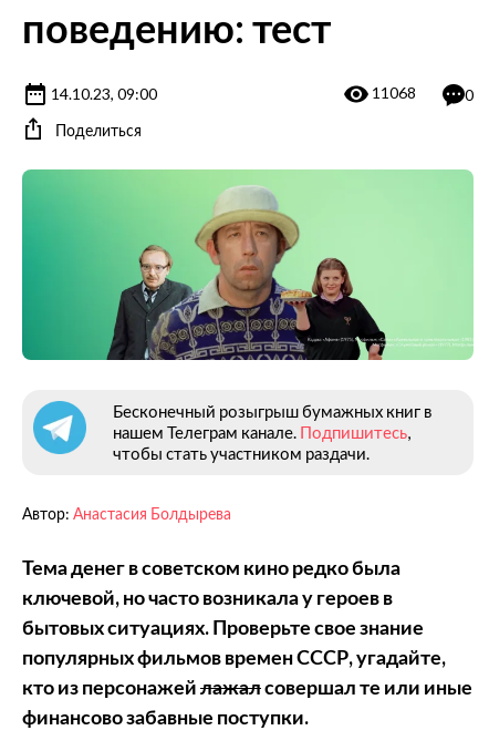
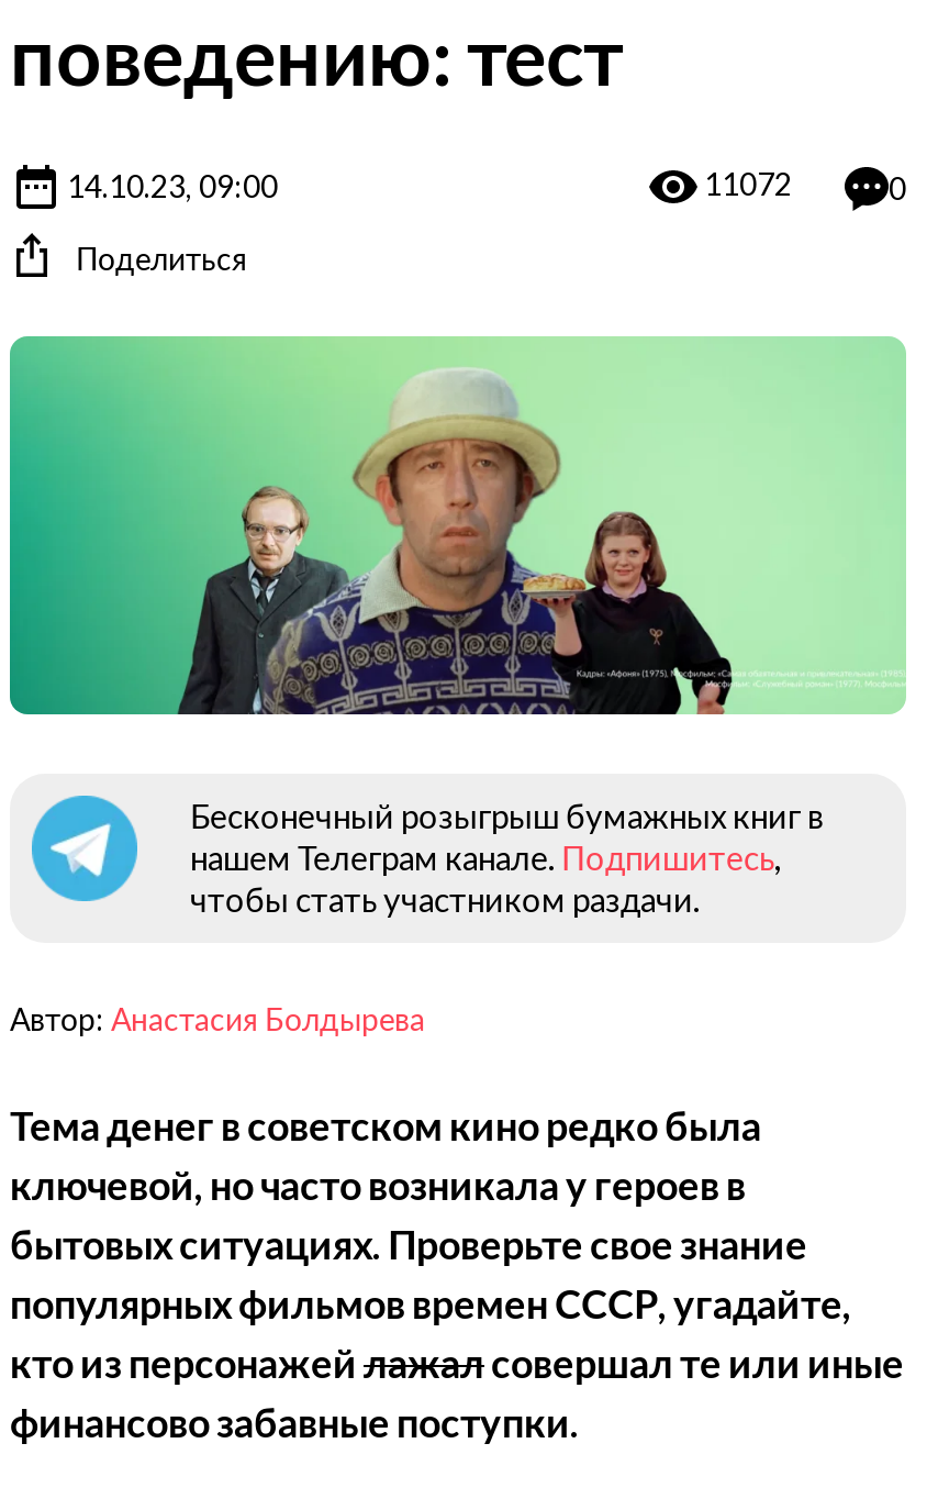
[372,83,416,102] 11068 -> [704,165,792,202] 11072

